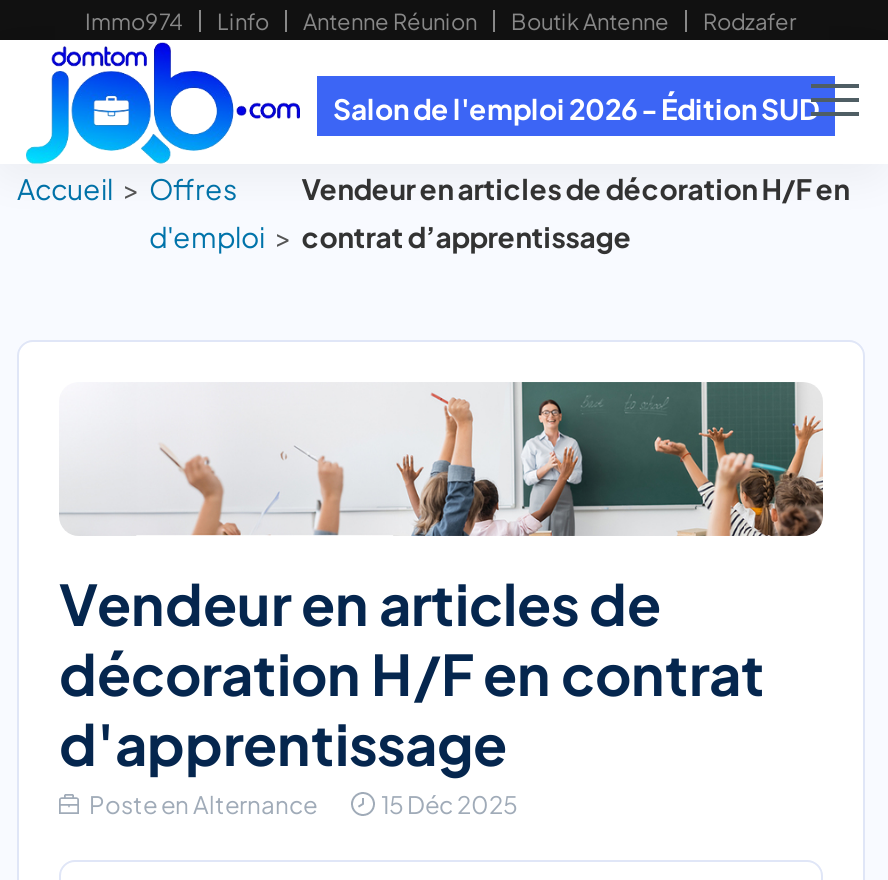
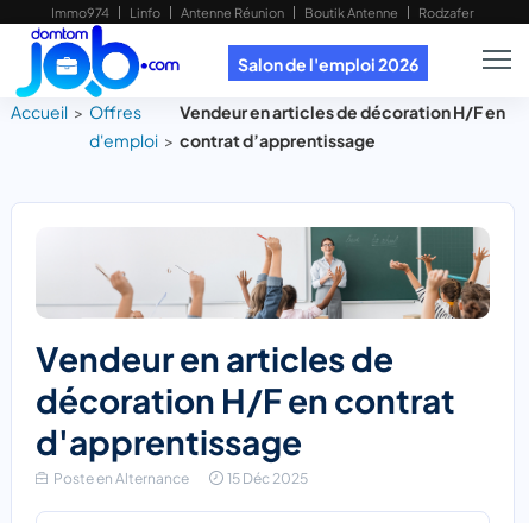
[333,90,819,126] Salon de l'emploi 2026 - Édition SUD -> [238,53,418,75] Salon de l'emploi 2026

